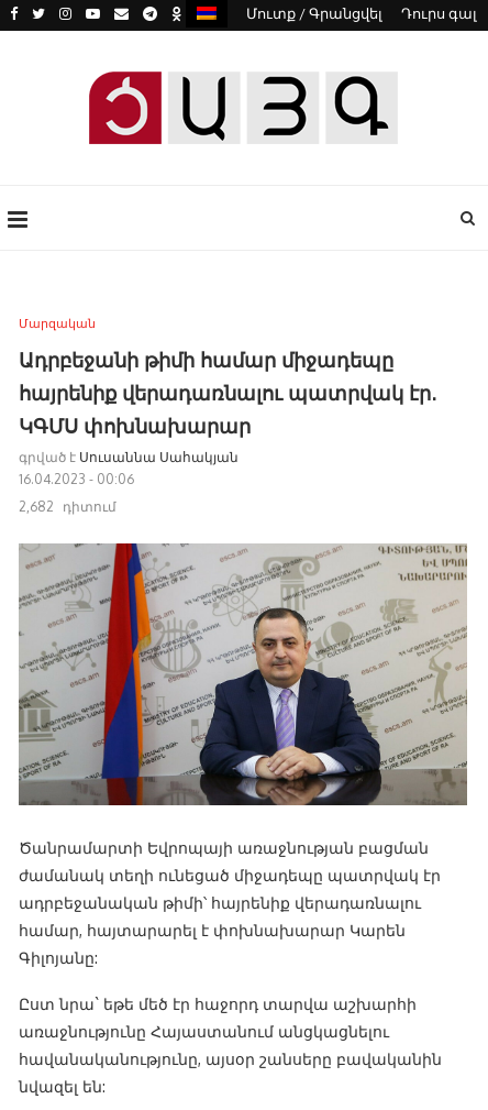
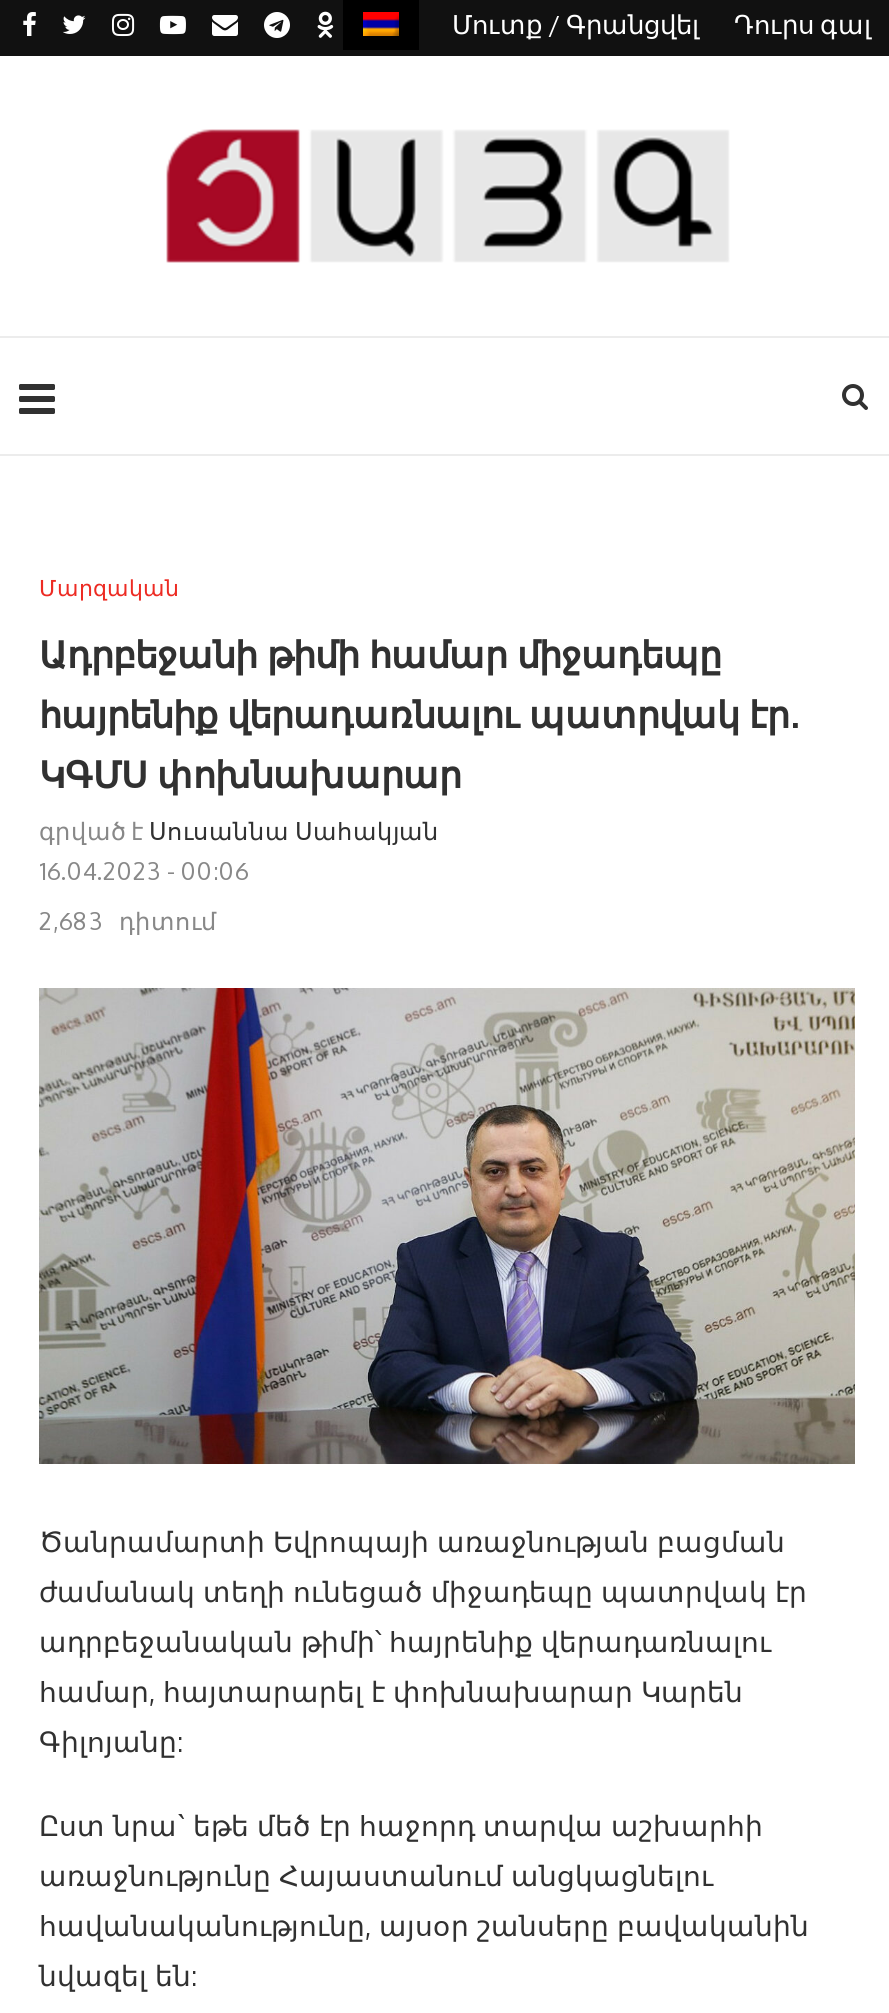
[19,498,117,515] 2,682 դիտում -> [39,906,217,936] 2,683 դիտում

